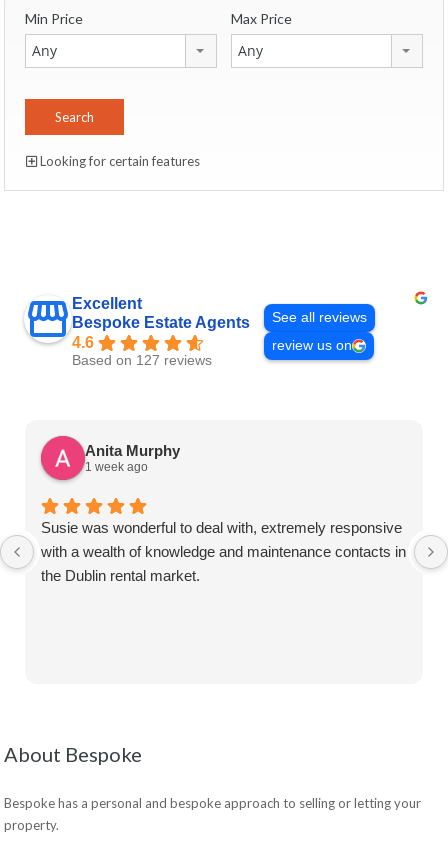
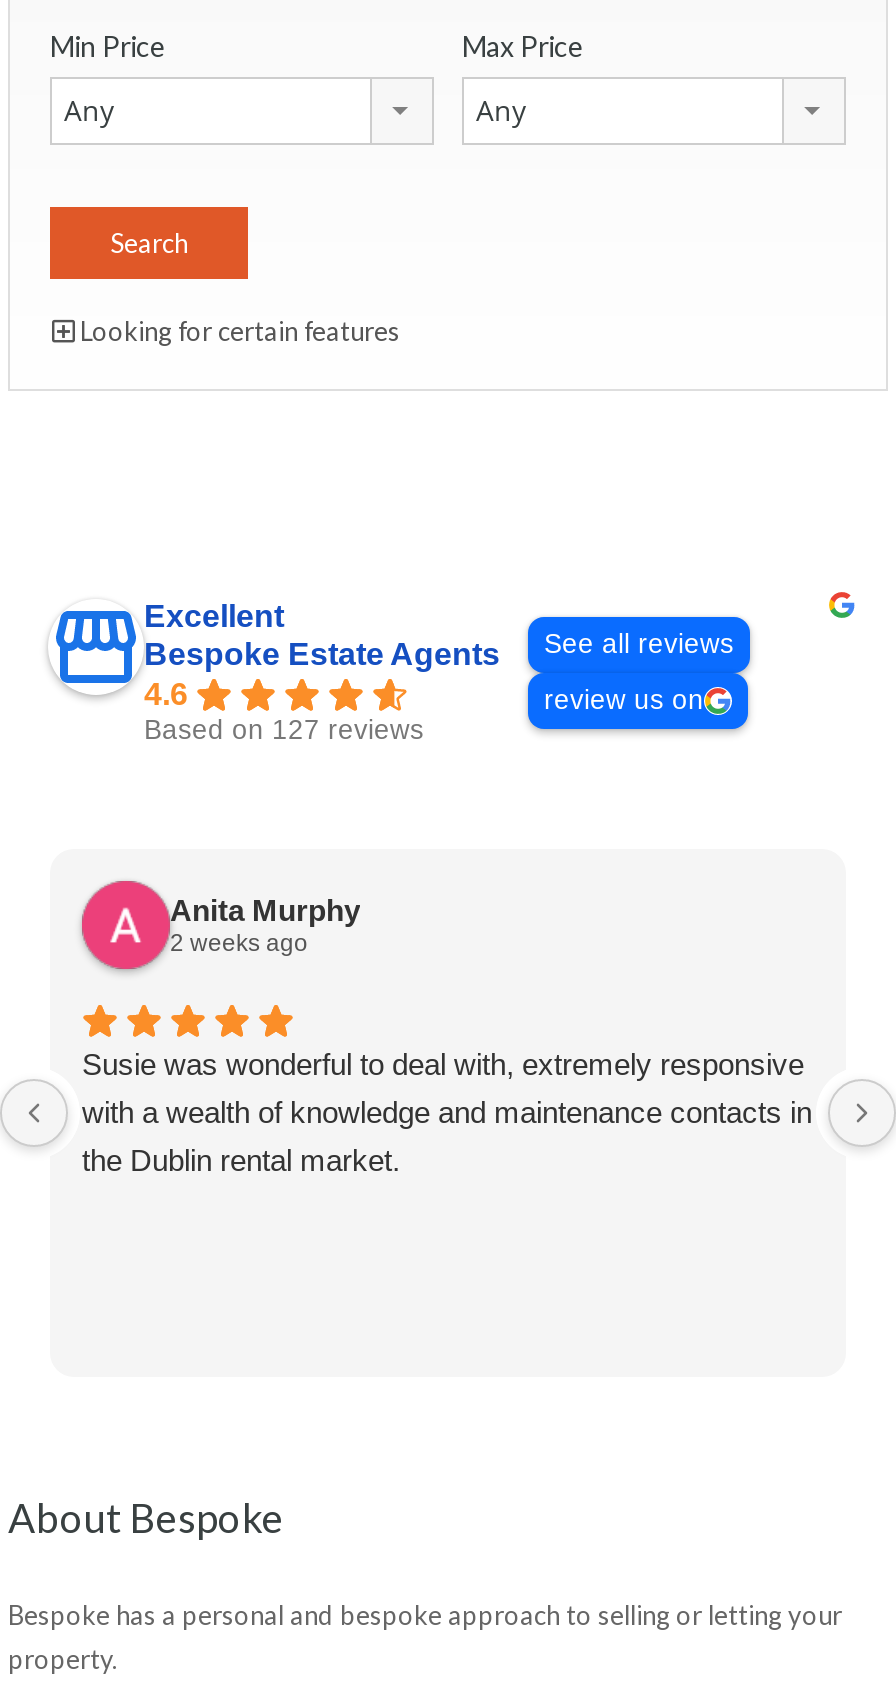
[85,460,148,474] 1 week ago -> [170,929,308,957] 2 weeks ago

